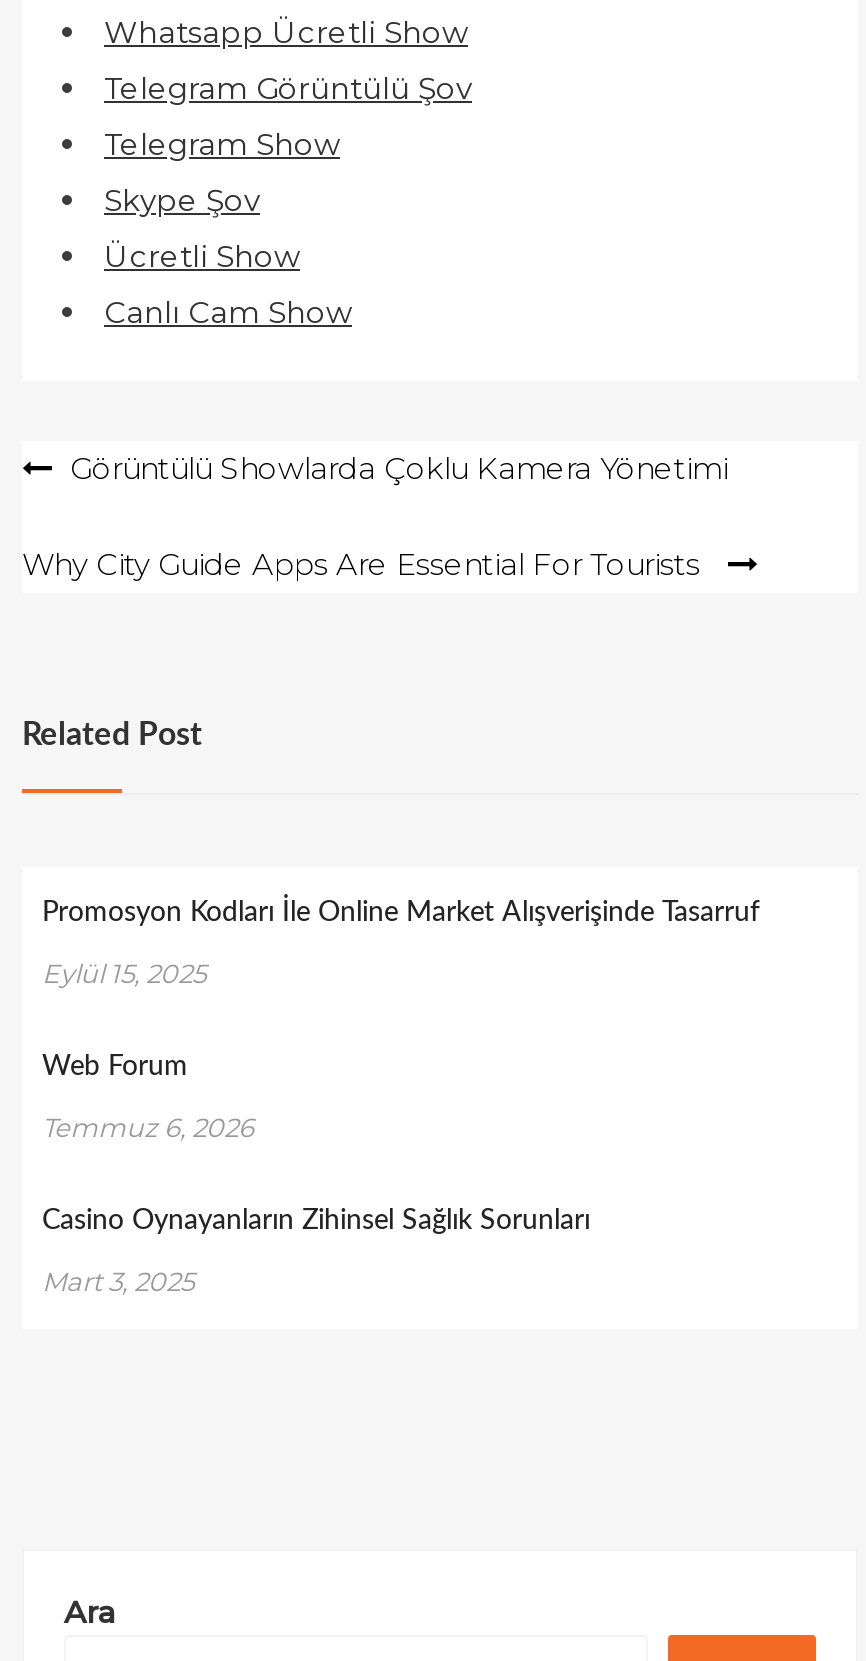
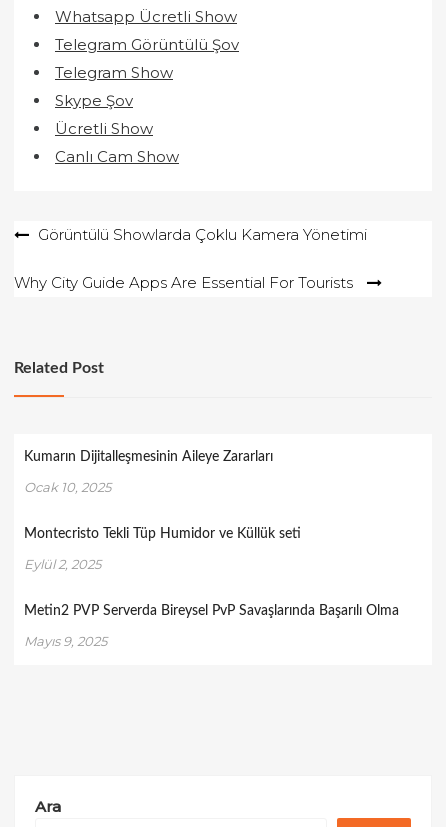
[42,899,760,927] Promosyon Kodları İle Online Market Alışverişinde Tasarruf -> [24,450,273,464] Kumarın Dijitalleşmesinin Aileye Zararları
[42,957,206,989] Eylül 15, 2025 -> [24,479,111,495] Ocak 10, 2025
[42,1053,188,1081] Web Forum -> [24,527,301,541] Montecristo Tekli Tüp Humidor ve Küllük seti
[42,1111,254,1143] Temmuz 6, 2026 -> [24,556,101,572] Eylül 2, 2025
[42,1207,590,1235] Casino Oynayanların Zihinsel Sağlık Sorunları -> [24,604,399,618] Metin2 PVP Serverda Bireysel PvP Savaşlarında Başarılı Olma
[42,1265,194,1297] Mart 3, 2025 -> [24,633,107,649] Mayıs 9, 2025

